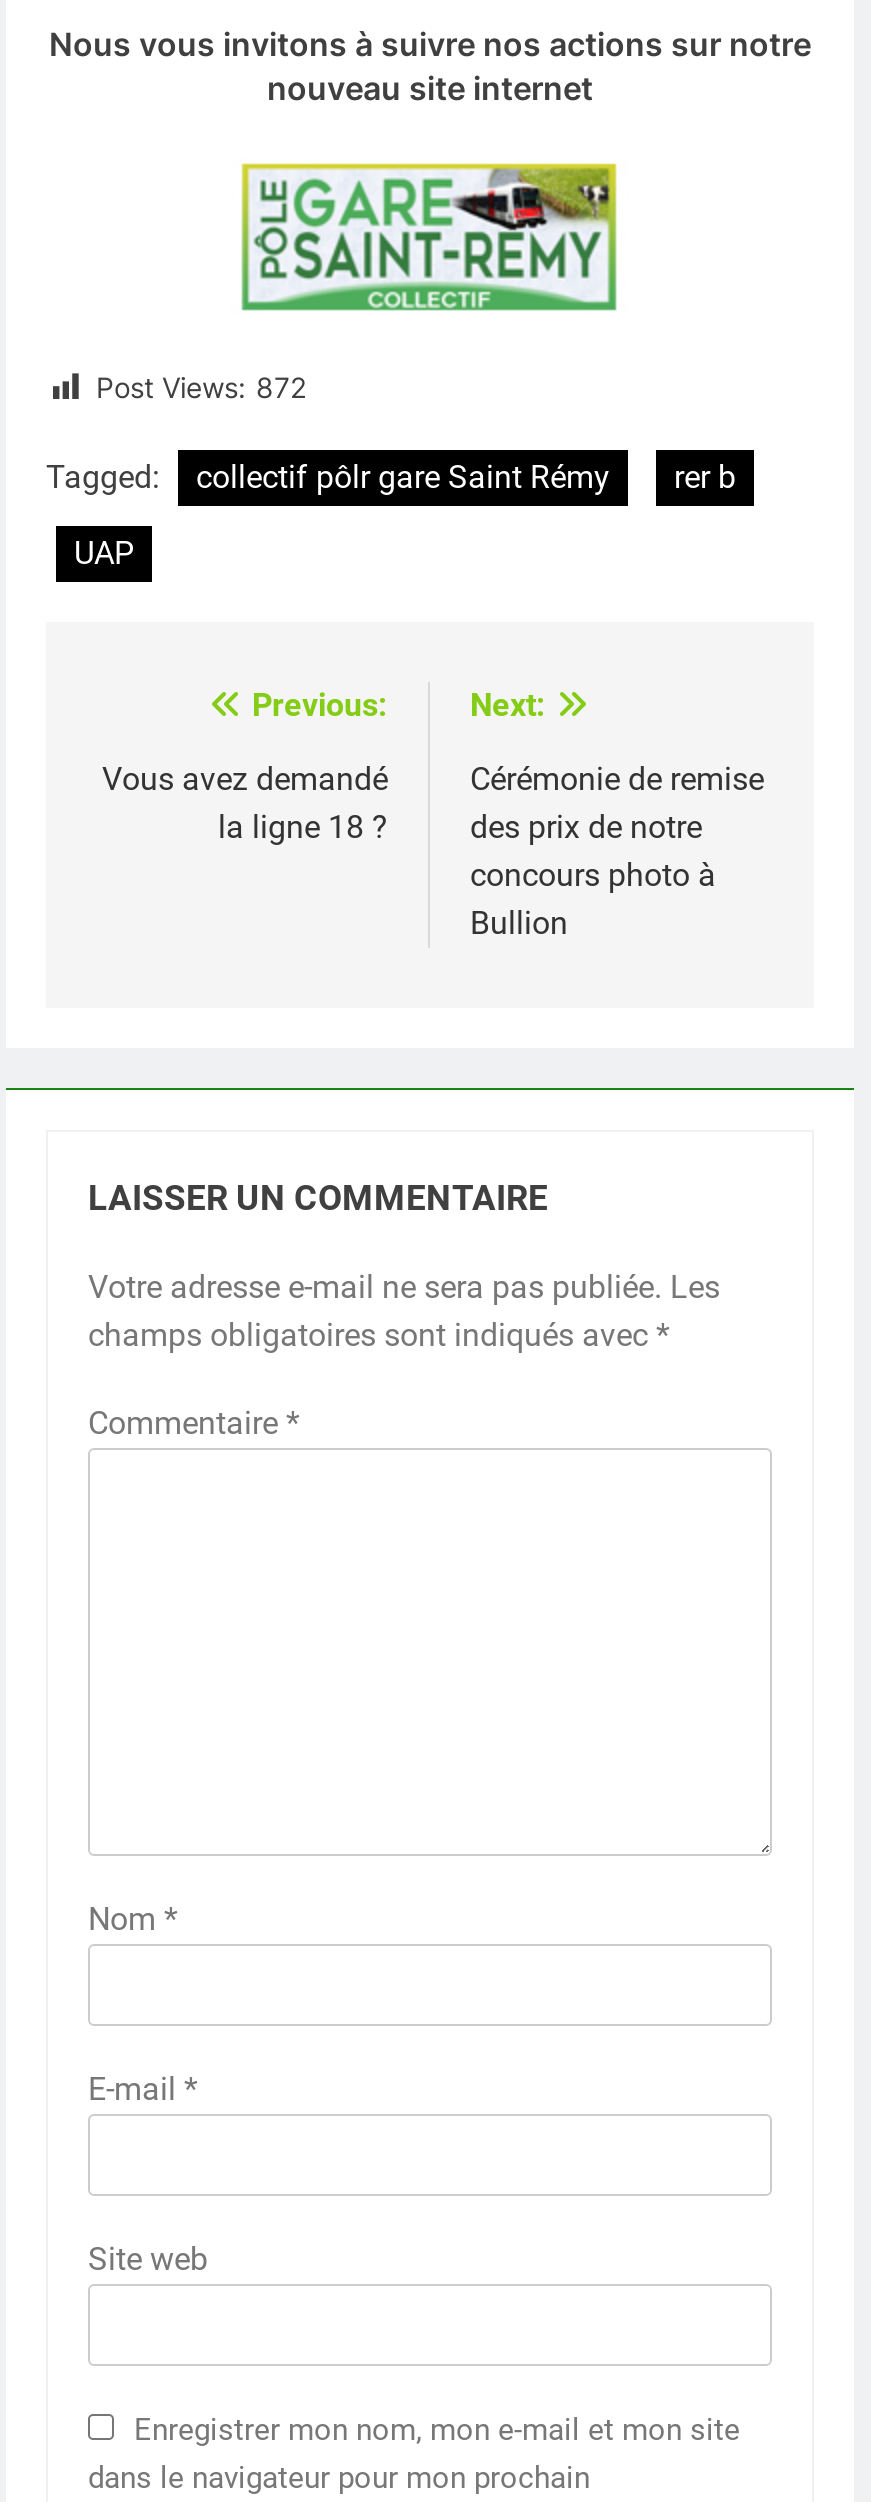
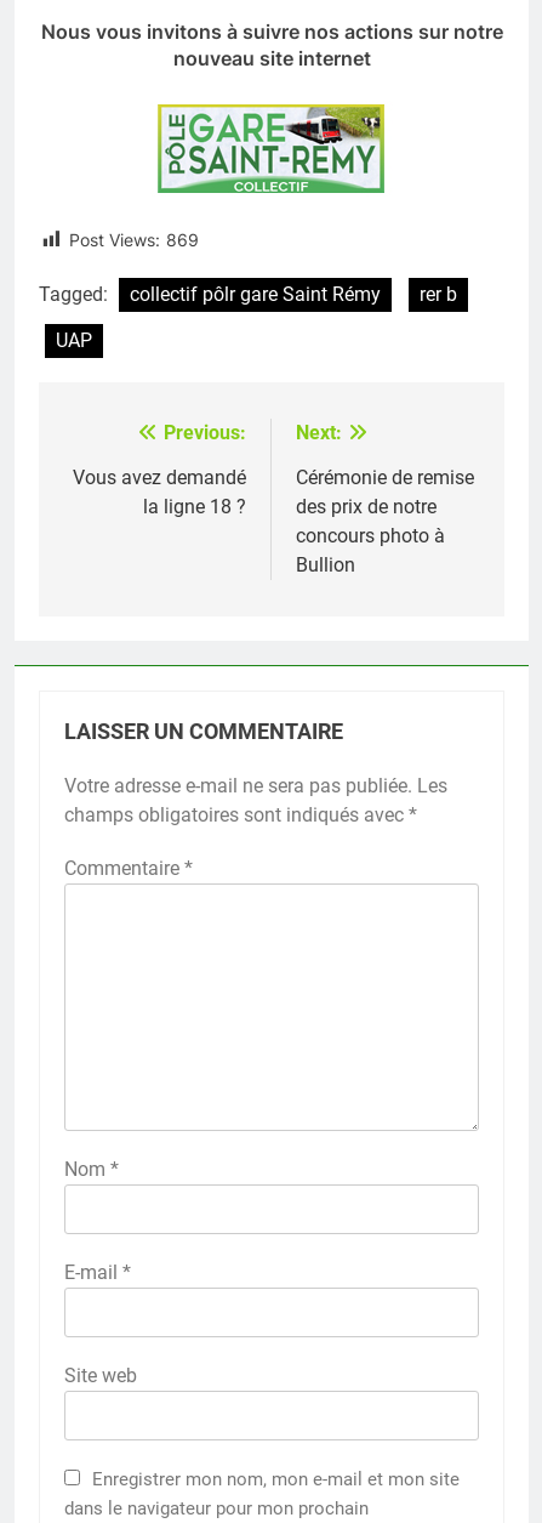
[96,370,306,404] Post Views: 872 -> [69,229,199,250] Post Views: 869

